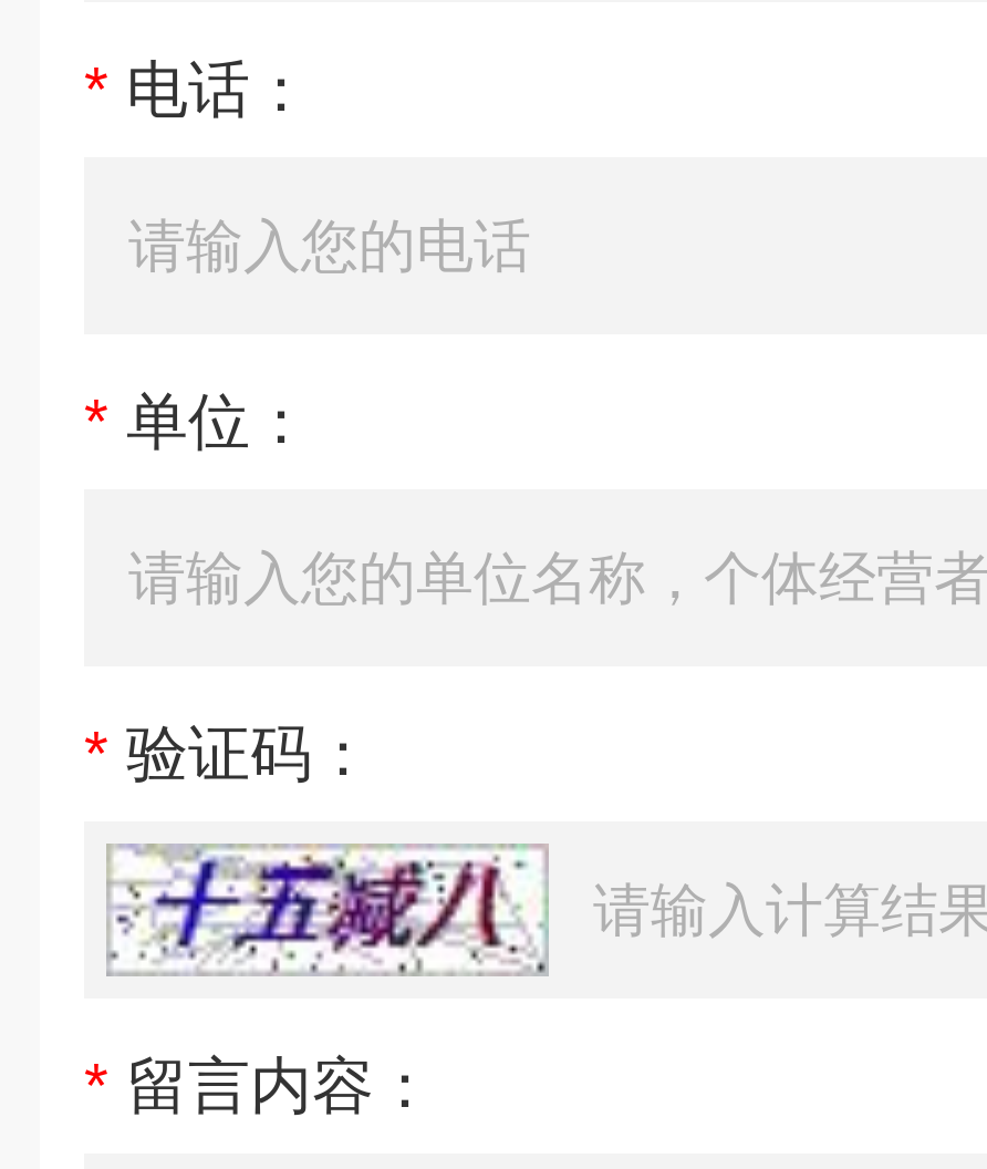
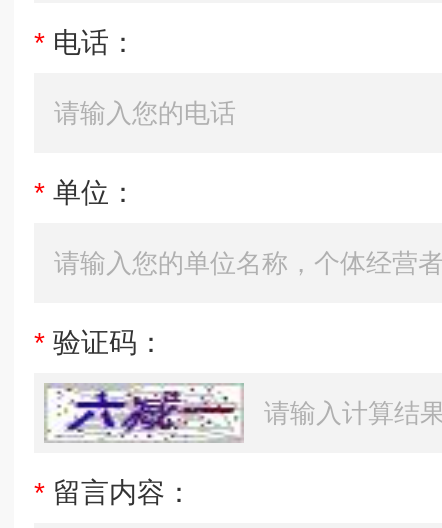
[108,844,547,974] [image] -> [45,383,244,442] [image]

